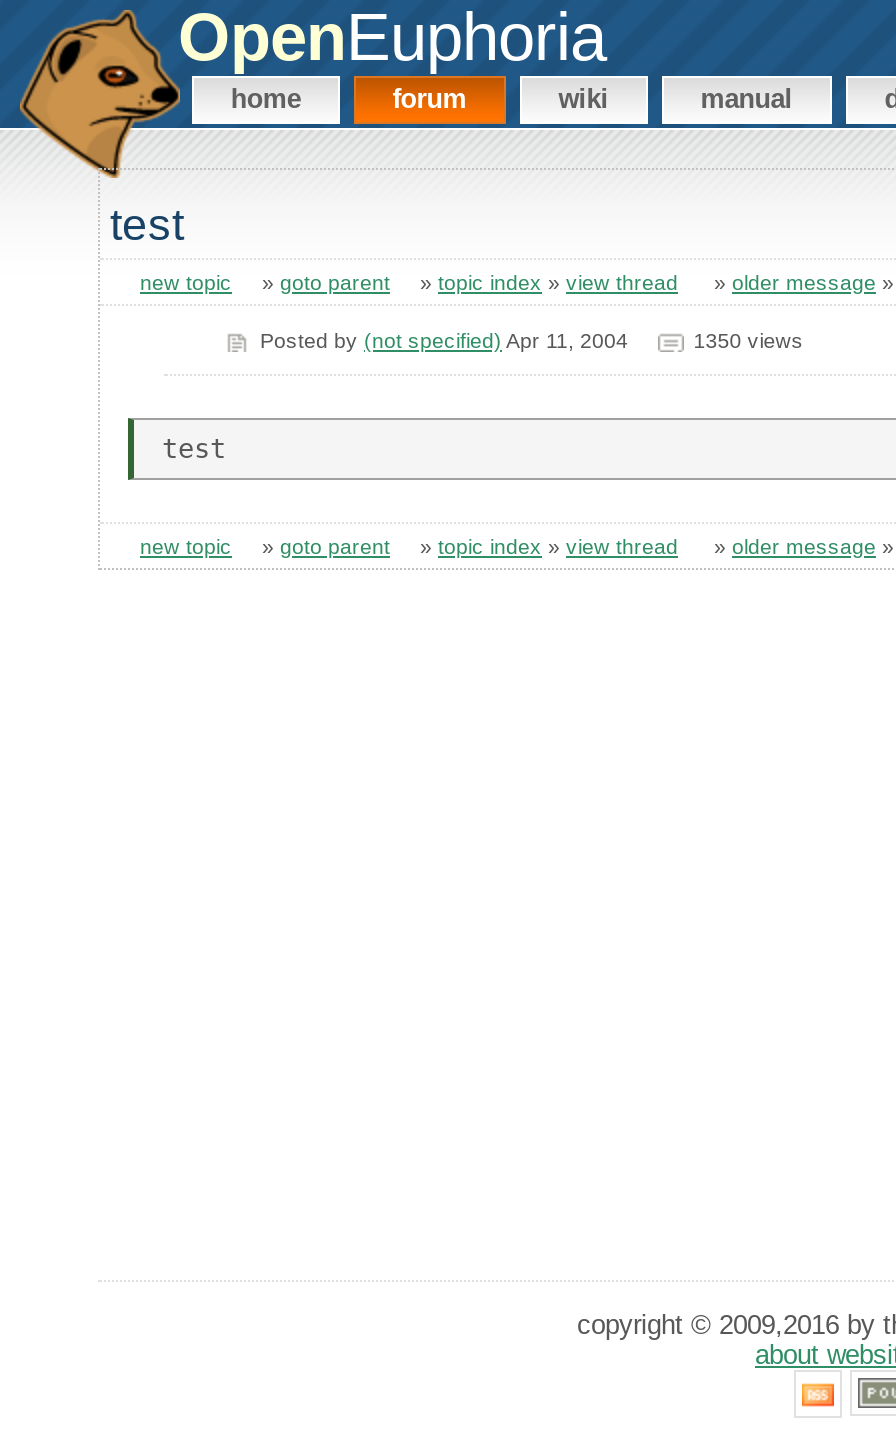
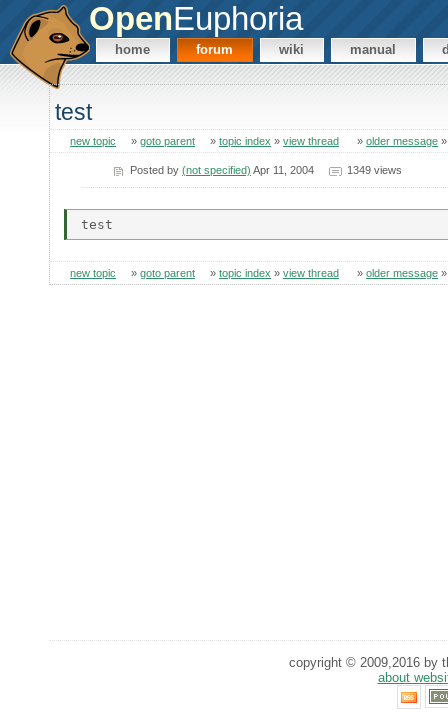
[693,328,803,352] 1350 views -> [347,164,402,176] 1349 views

